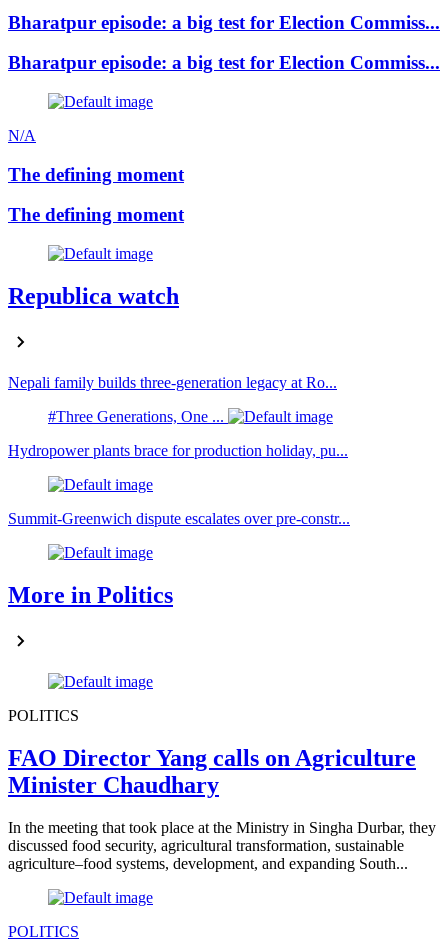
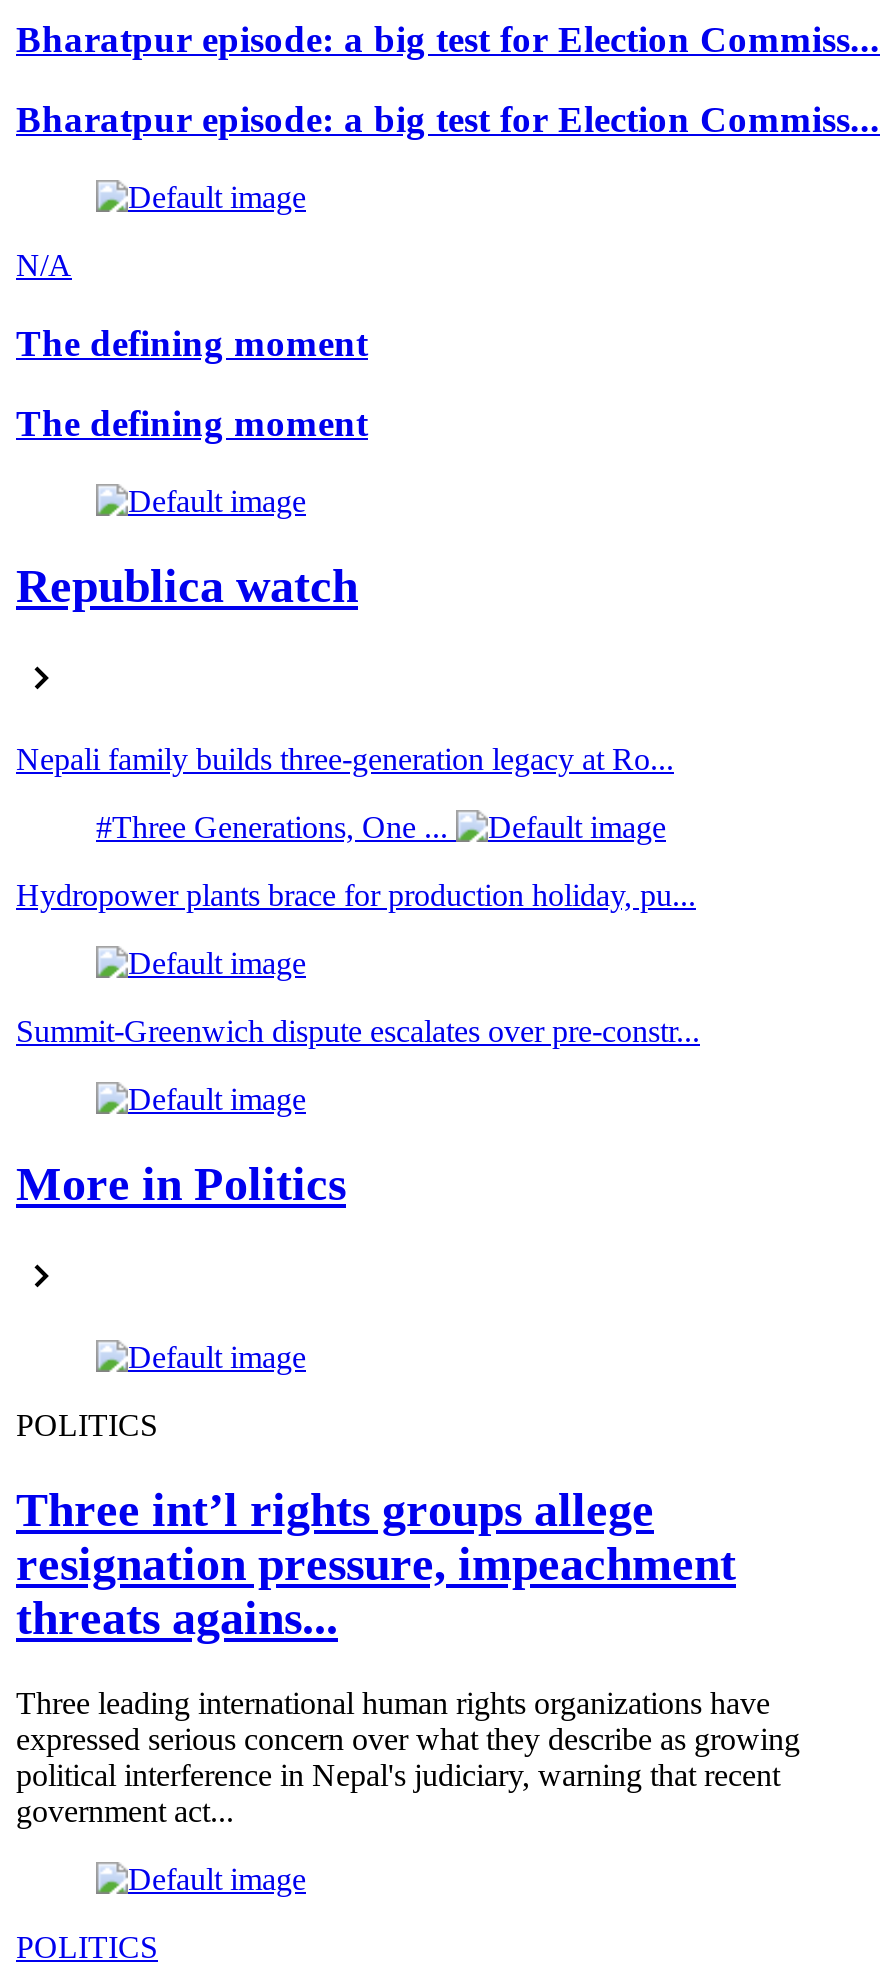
[8,745,416,798] FAO Director Yang calls on Agriculture | Minister Chaudhary -> [16,1483,736,1643] Three int’l rights groups allege | resignation pressure, impeachment | threats agains...
[8,818,436,871] In the meeting that took place at the Ministry in Singha Durbar, they | discussed food security, agricultural transformation, sustainable | agriculture–food systems, development, and expanding South... -> [16,1685,800,1827] Three leading international human rights organizations have | expressed serious concern over what they describe as growing | political interference in Nepal's judiciary, warning that recent | government act...

